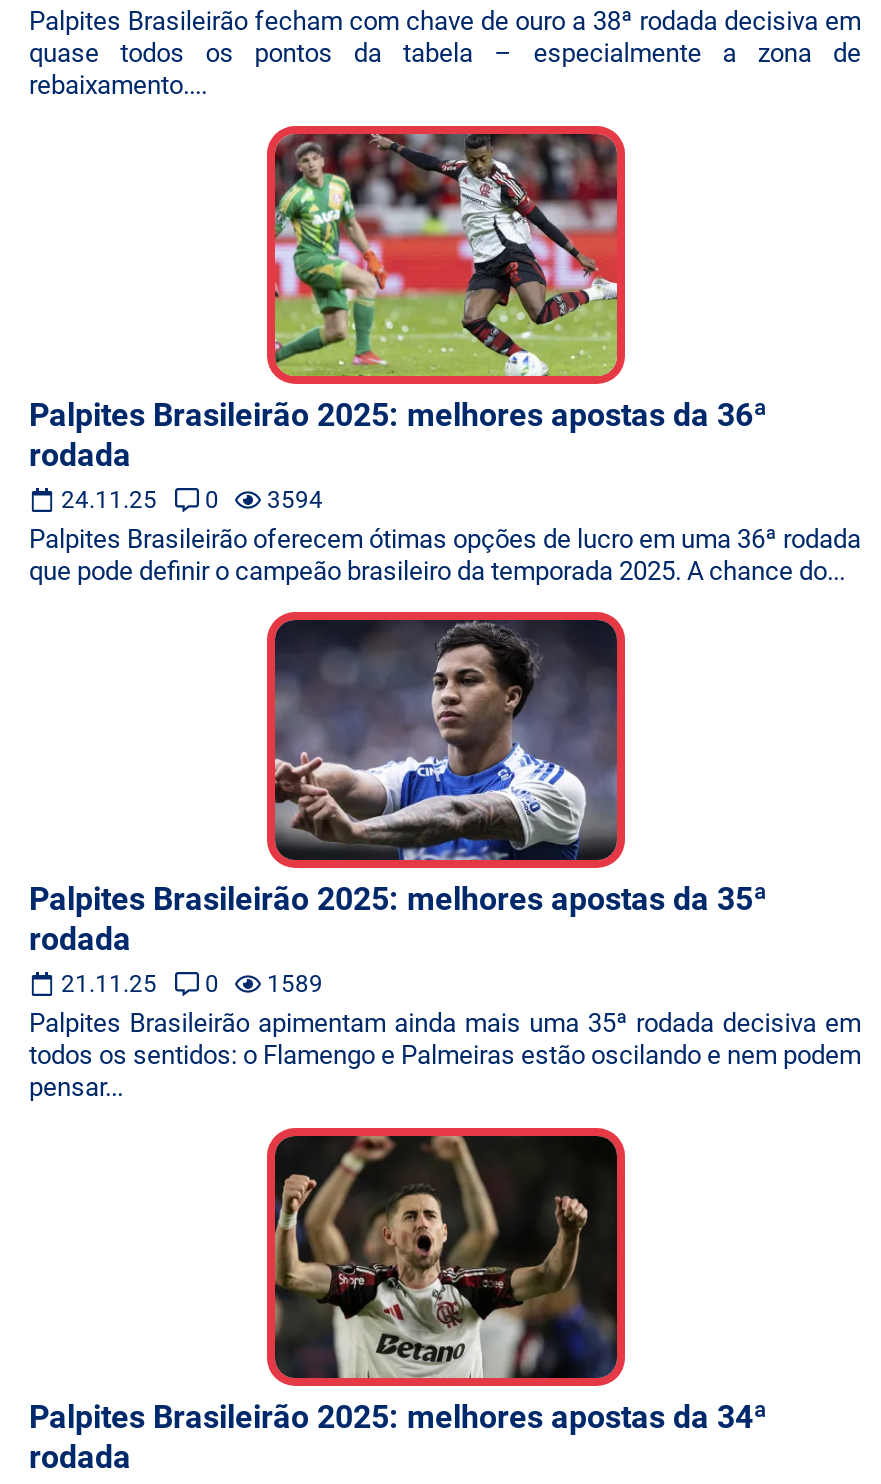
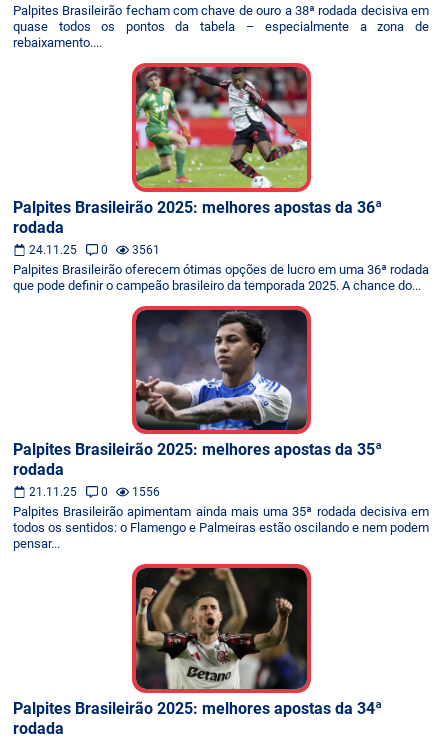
[61,486,323,514] 24.11.25 0 3594 -> [29,243,160,257] 24.11.25 0 3561
[61,971,323,999] 21.11.25 0 1589 -> [29,485,160,499] 21.11.25 0 1556

